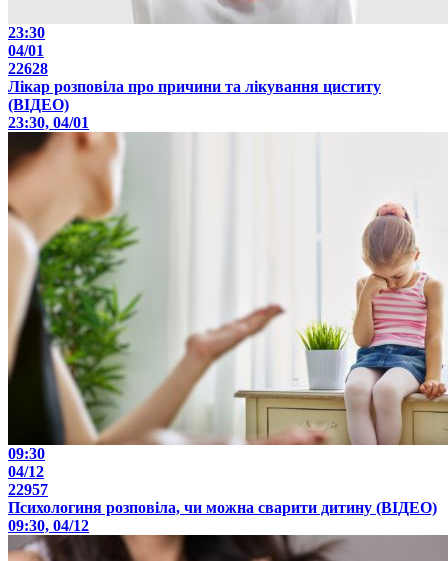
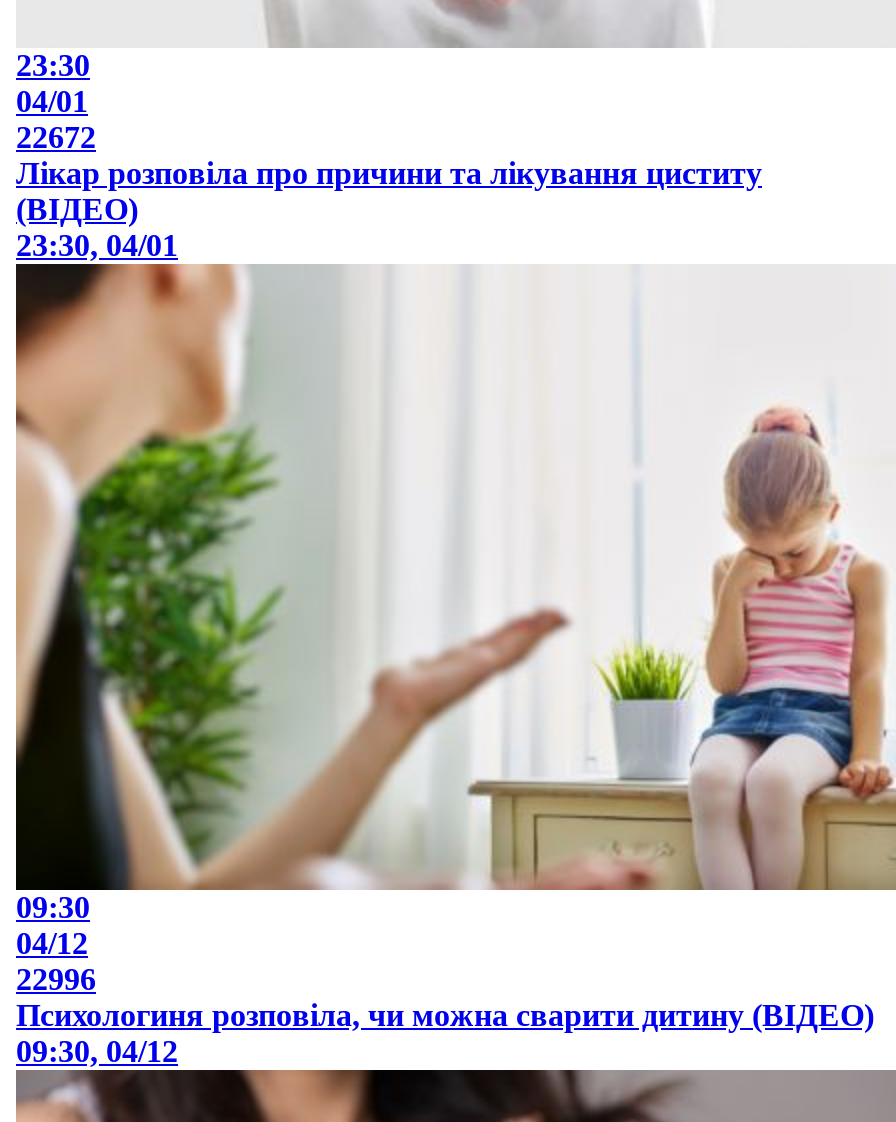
[8,60,48,77] 22628 -> [16,120,96,154] 22672
[8,481,48,498] 22957 -> [16,962,96,996] 22996

